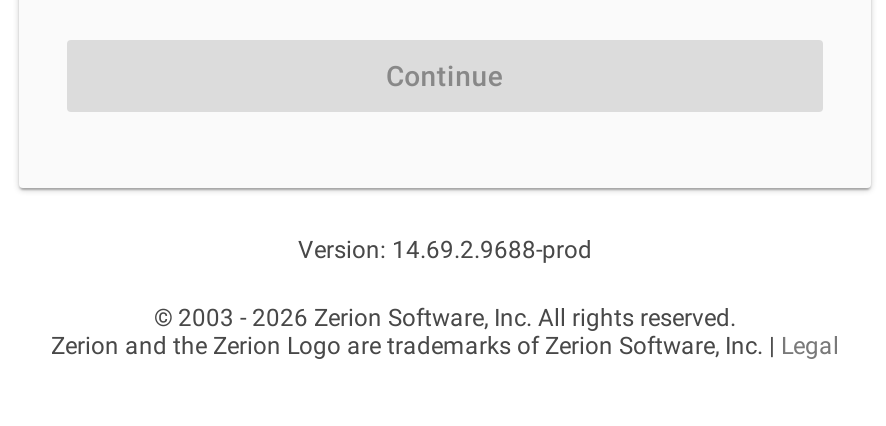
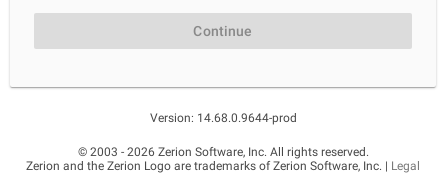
[298,235,592,263] Version: 14.69.2.9688-prod -> [149,111,296,125] Version: 14.68.0.9644-prod

